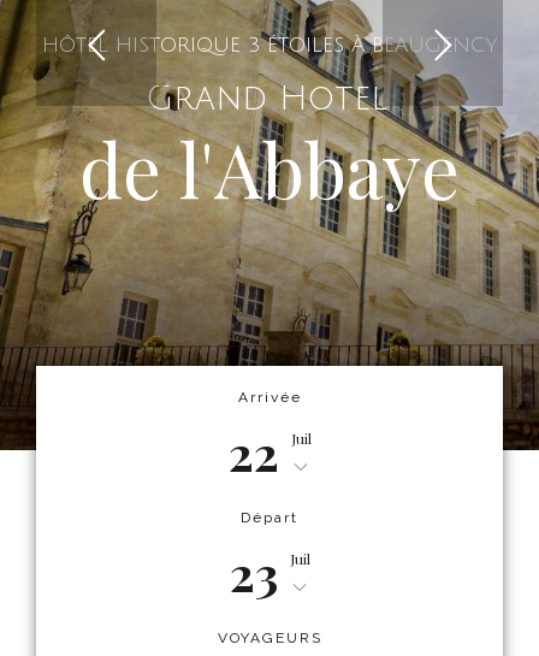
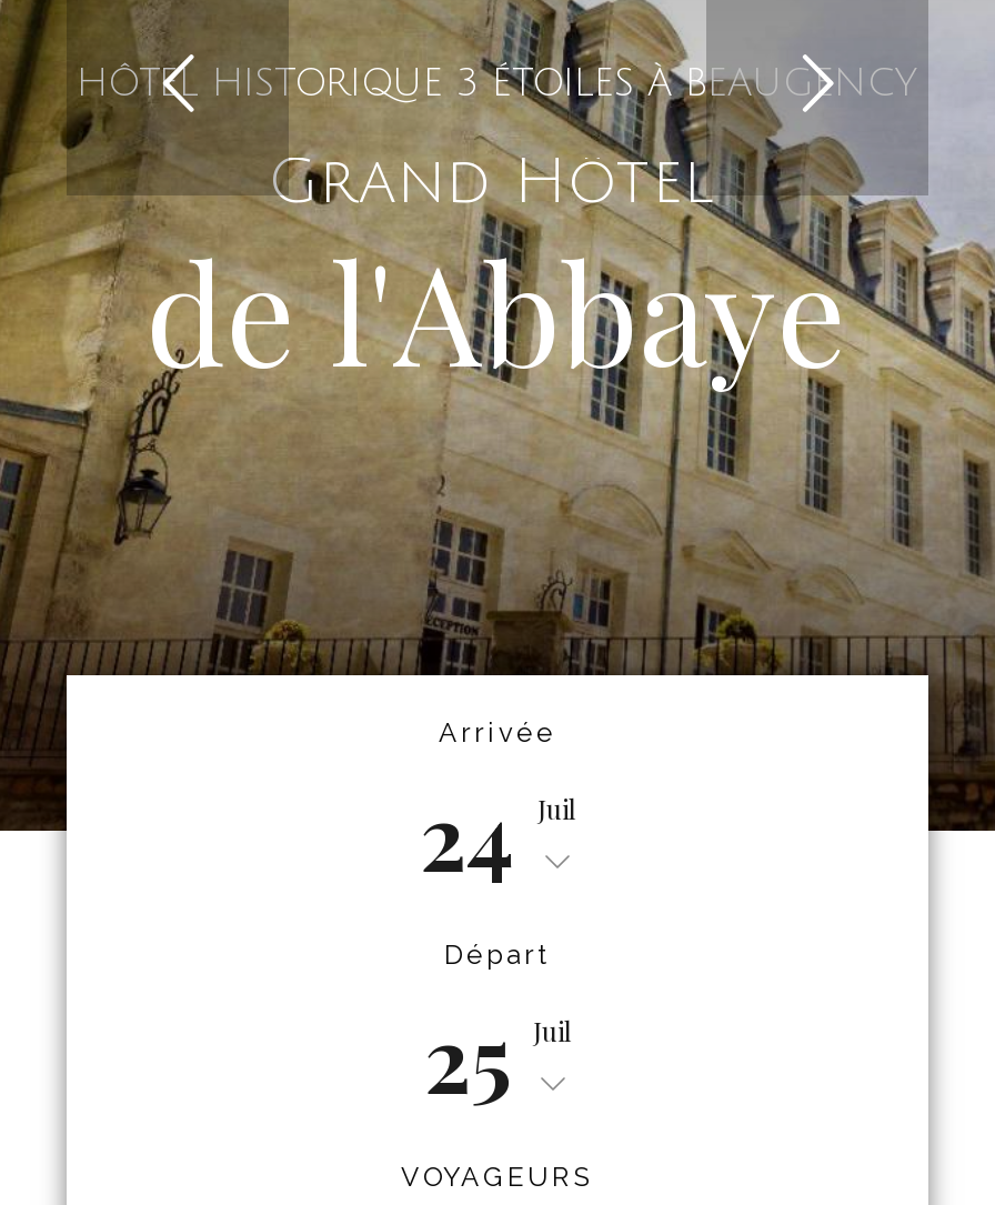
[228,420,311,484] 22 Juil -> [420,776,575,893] 24 Juil
[229,541,310,604] 23 Juil -> [424,998,571,1115] 25 Juil

